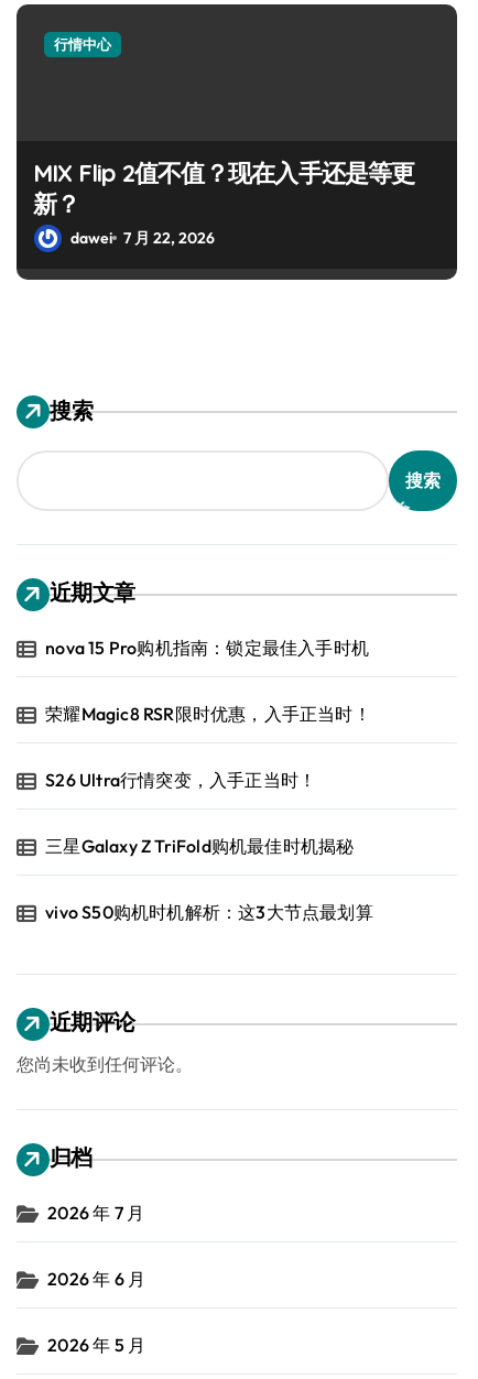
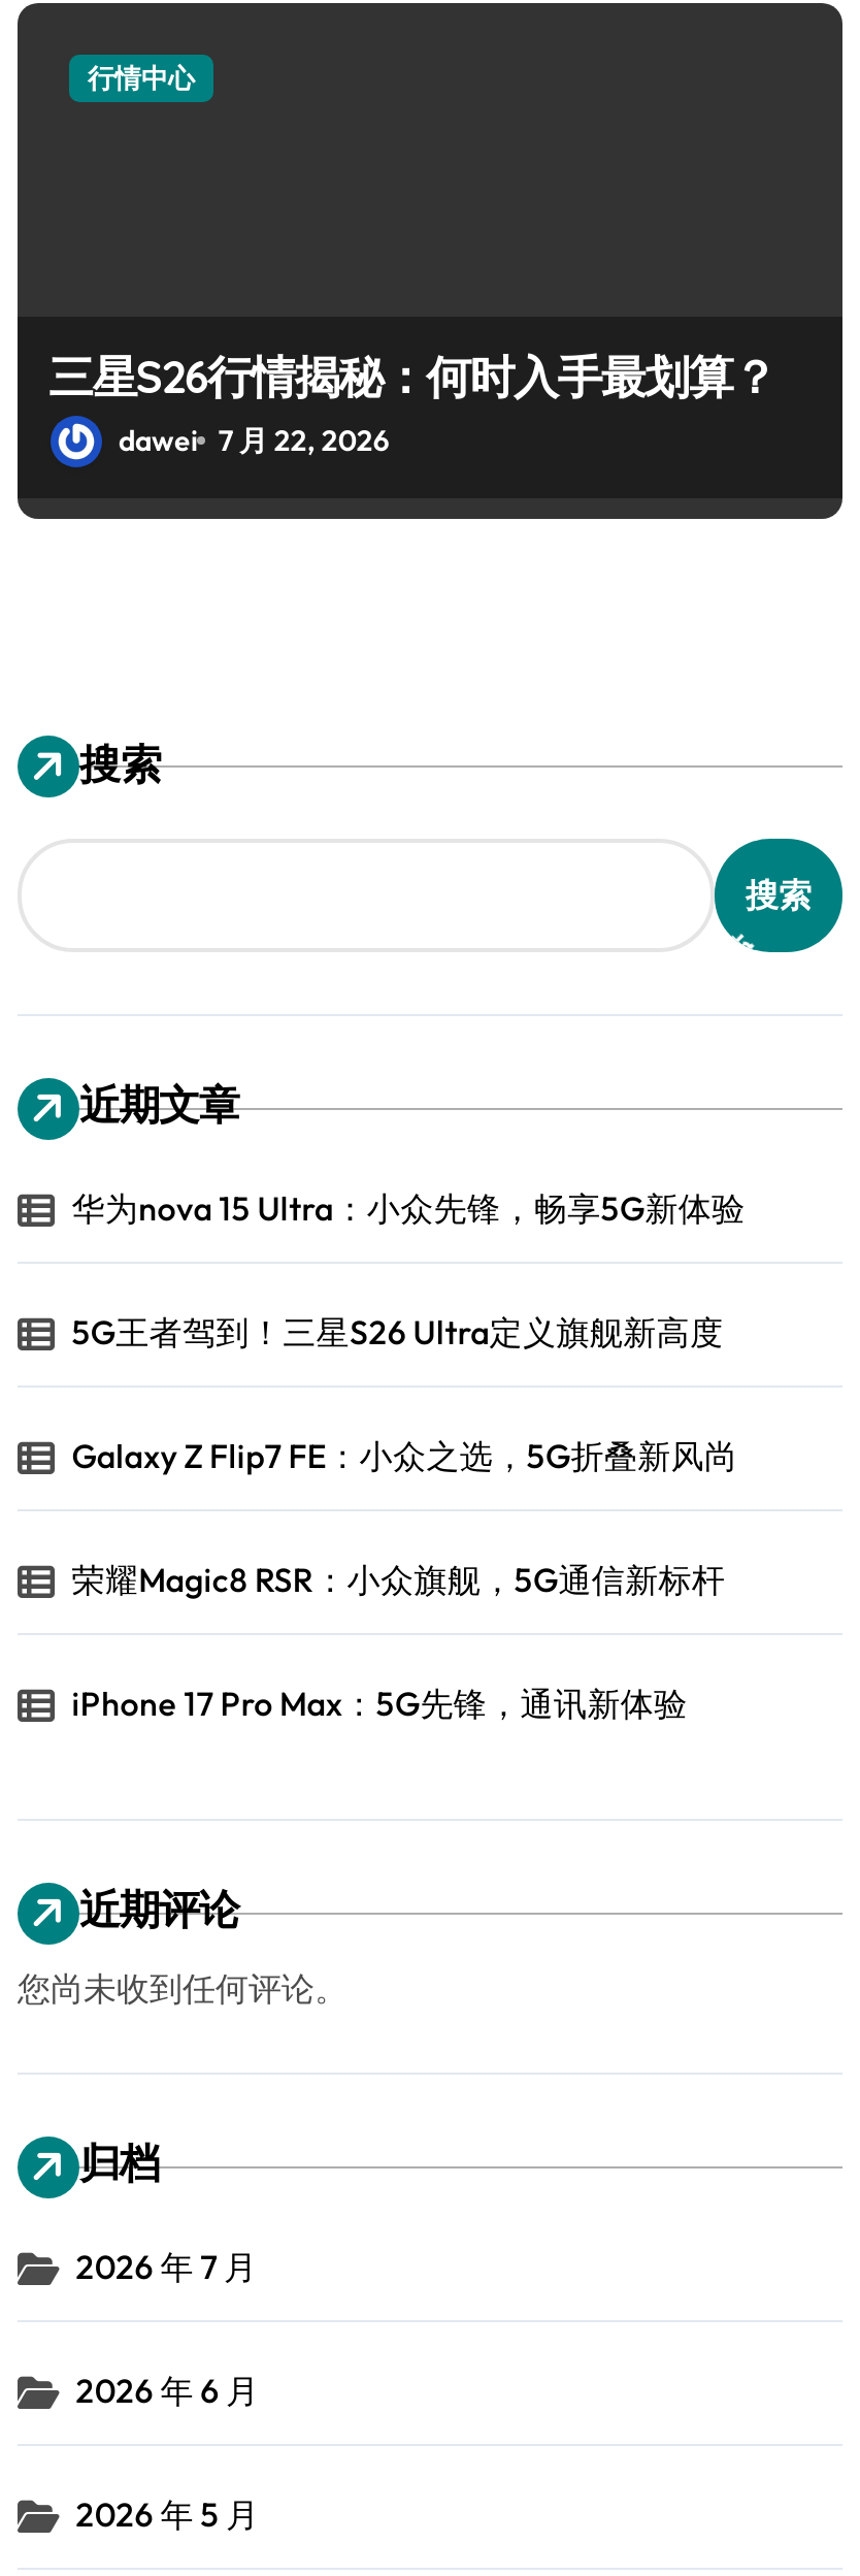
[33,158,415,219] MIX Flip 2值不值？现在入手还是等更 | 新？ -> [48,348,776,405] 三星S26行情揭秘：何时入手最划算？
[45,637,369,659] nova 15 Pro购机指南：锁定最佳入手时机 -> [72,1187,745,1229] 华为nova 15 Ultra：小众先锋，畅享5G新体验
[45,703,371,725] 荣耀Magic8 RSR限时优惠，入手正当时！ -> [72,1311,723,1352] 5G王者驾到！三星S26 Ultra定义旗舰新高度
[45,769,316,791] S26 Ultra行情突变，入手正当时！ -> [72,1435,738,1476] Galaxy Z Flip7 FE：小众之选，5G折叠新风尚
[45,835,354,857] 三星Galaxy Z TriFold购机最佳时机揭秘 -> [72,1559,725,1600] 荣耀Magic8 RSR：小众旗舰，5G通信新标杆
[45,901,373,923] vivo S50购机时机解析：这3大节点最划算 -> [72,1683,687,1724] iPhone 17 Pro Max：5G先锋，通讯新体验

